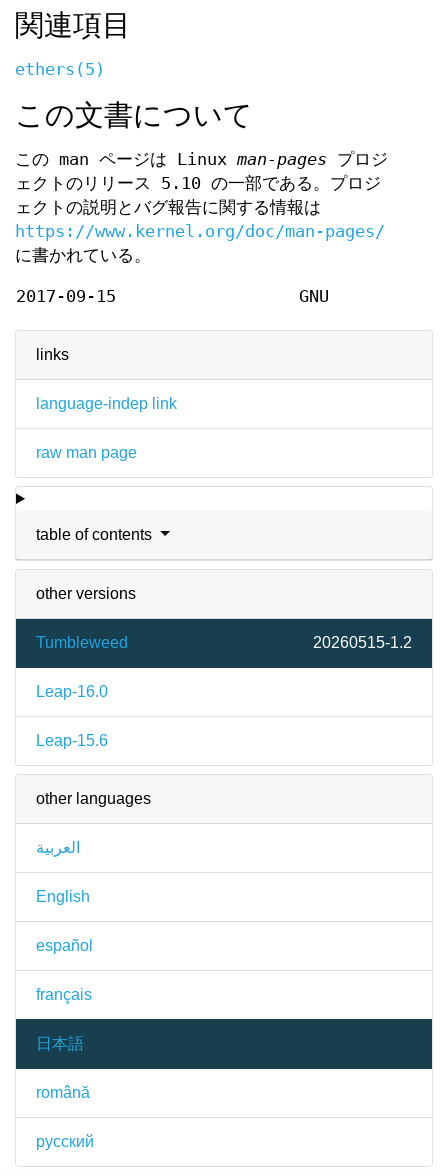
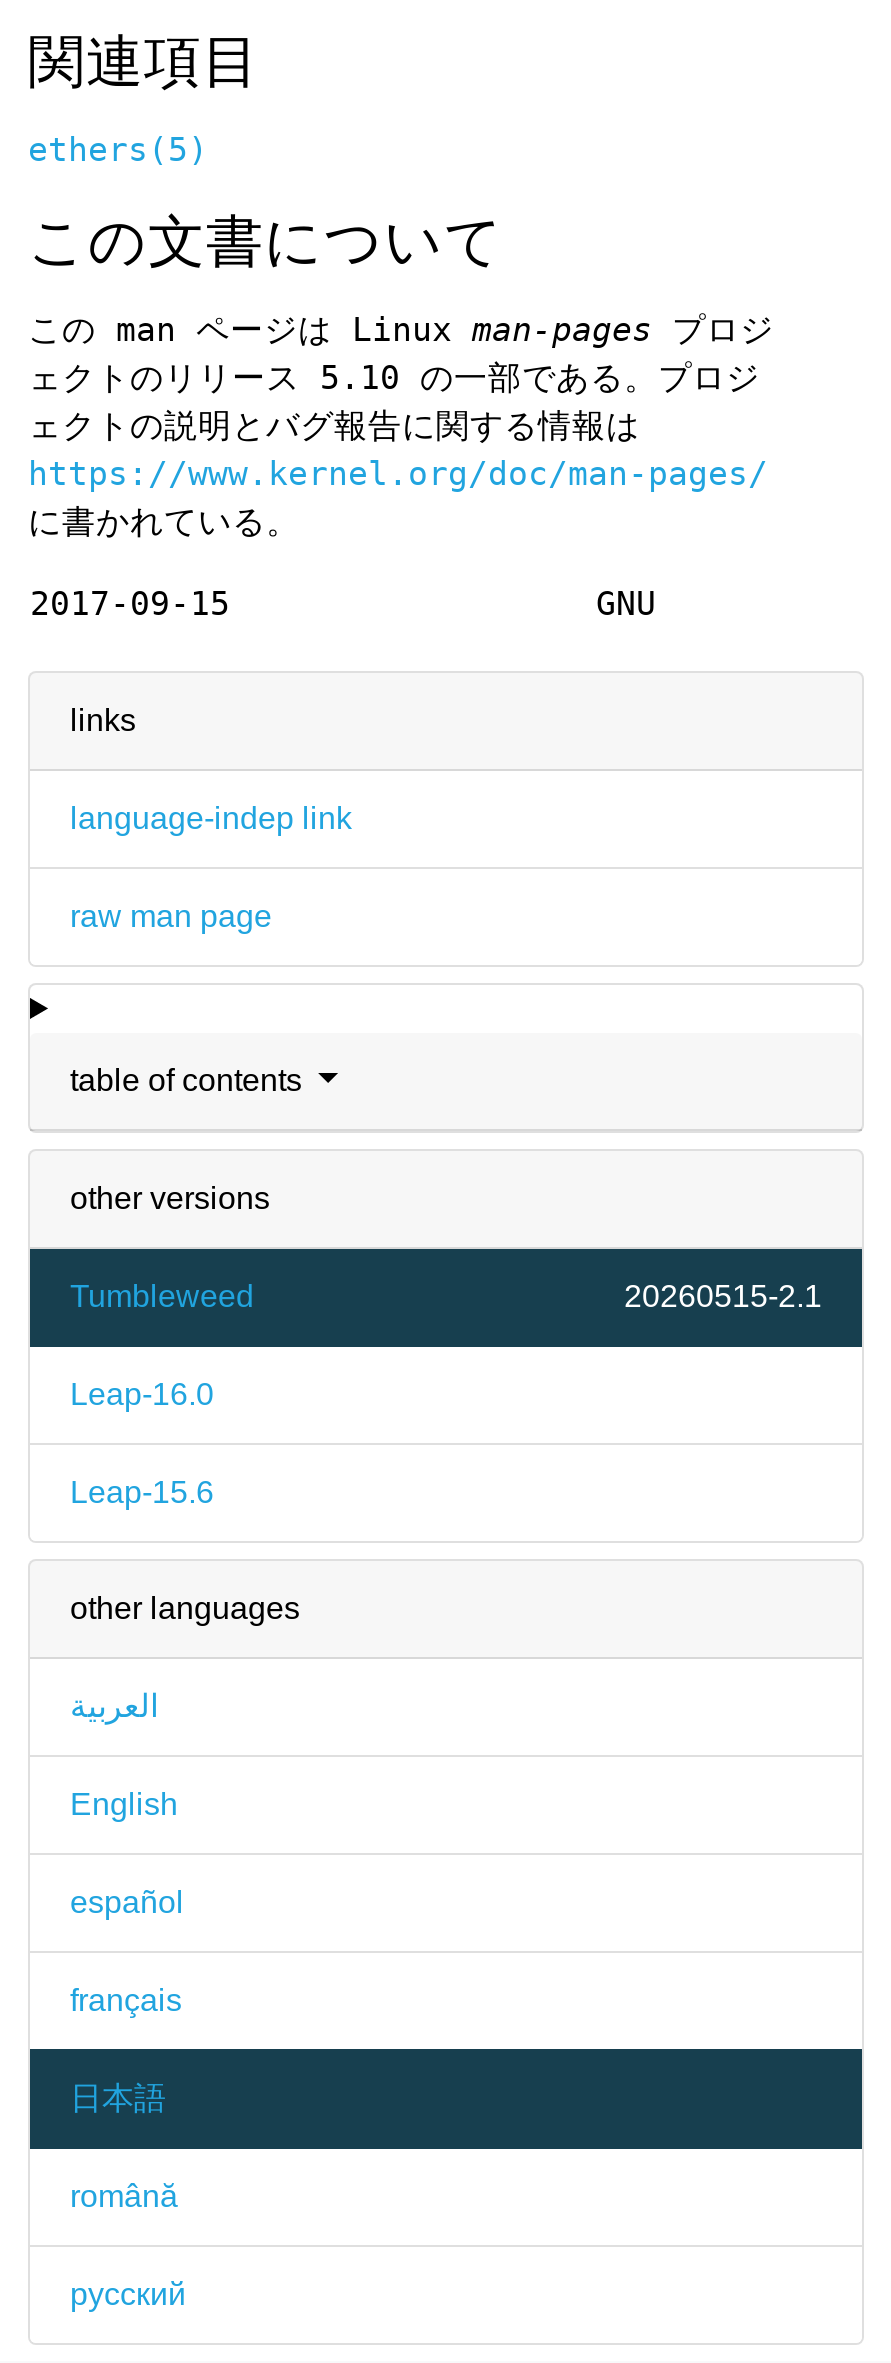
[313,634,412,651] 20260515-1.2 -> [624,1279,822,1313] 20260515-2.1

